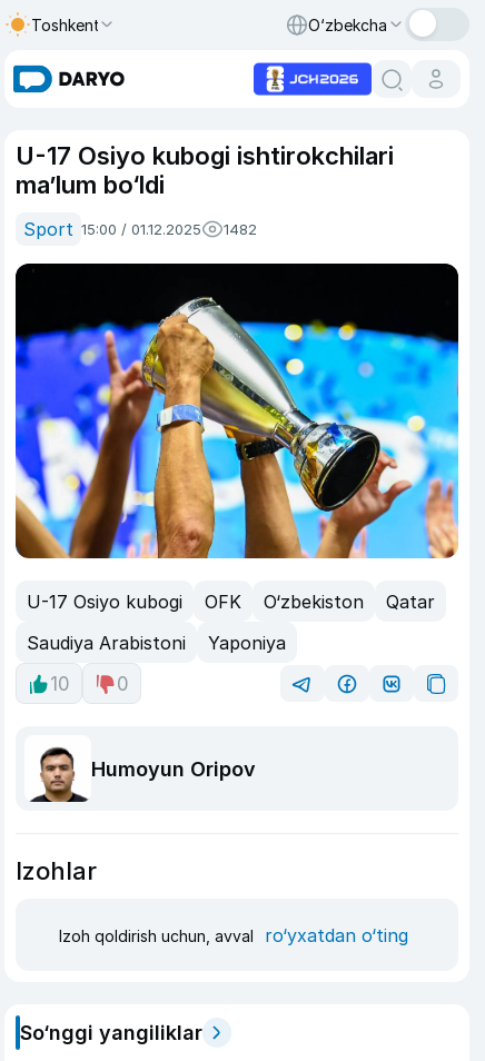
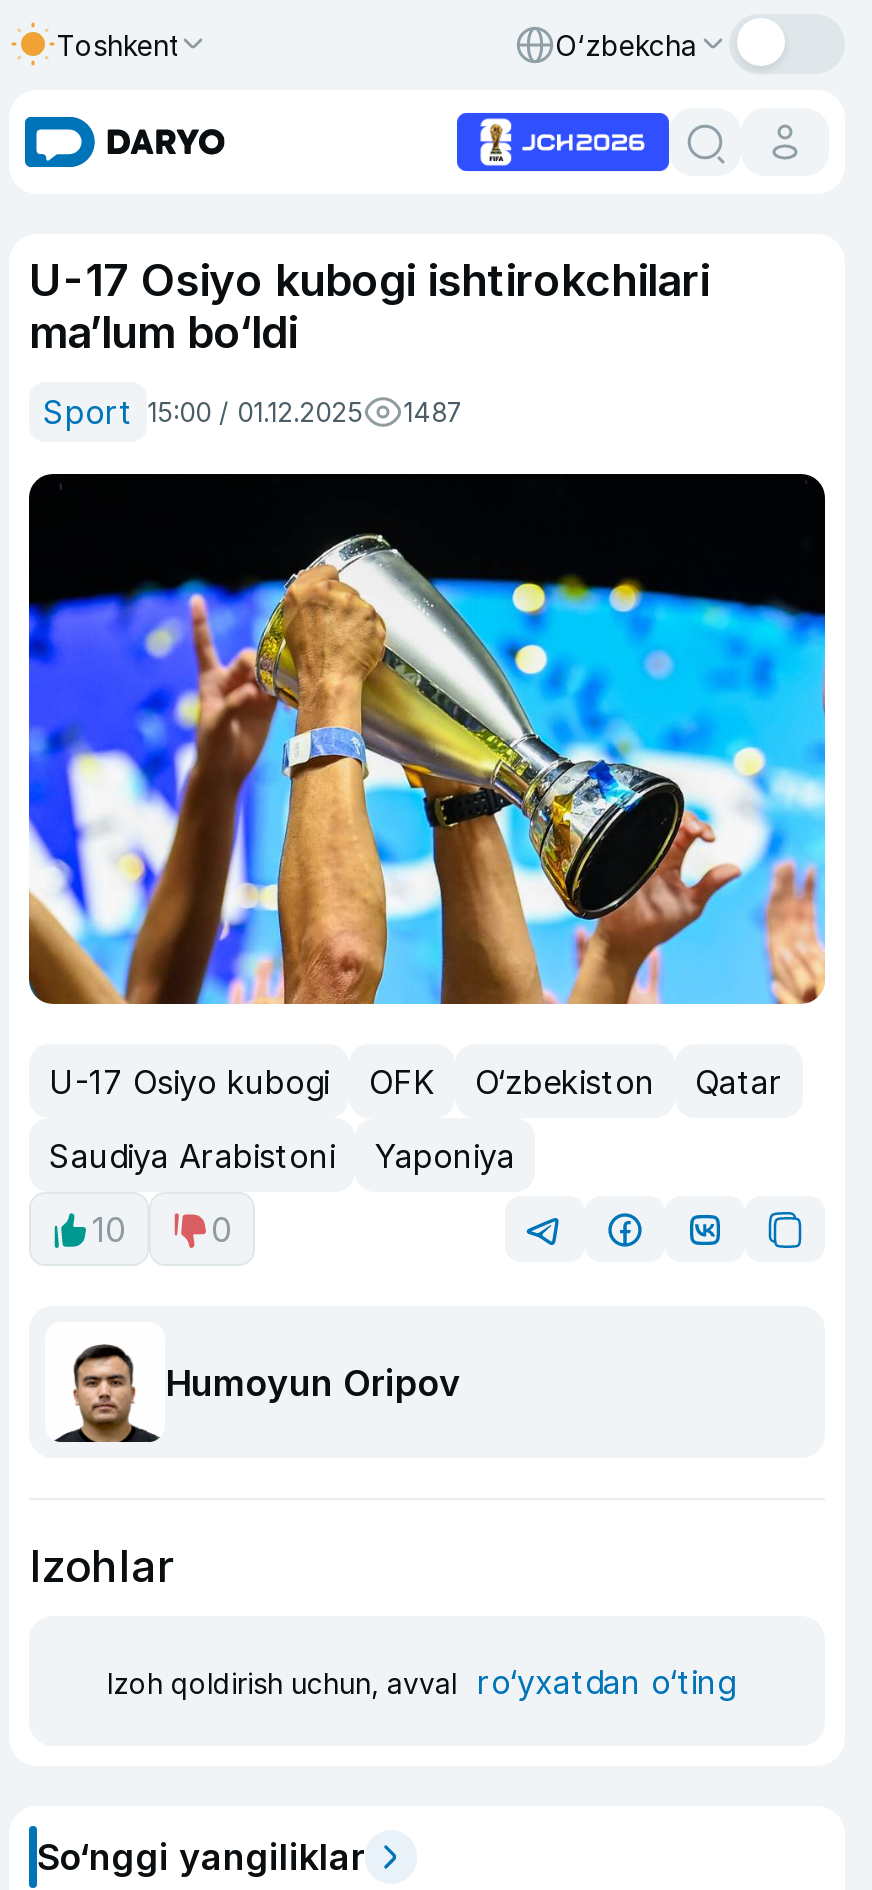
[23,218,257,240] Sport 15:00 / 01.12.2025 1482 -> [43,392,463,432] Sport 15:00 / 01.12.2025 1487

